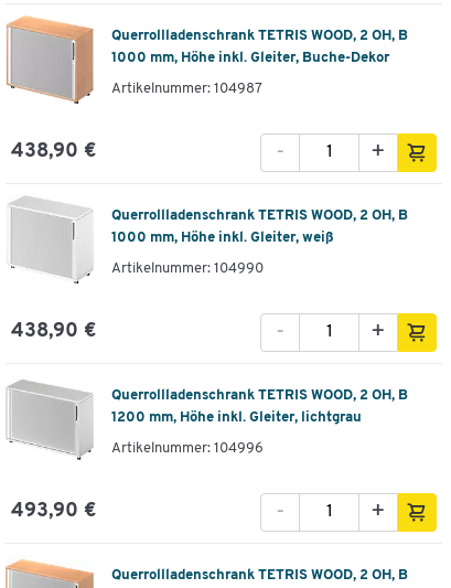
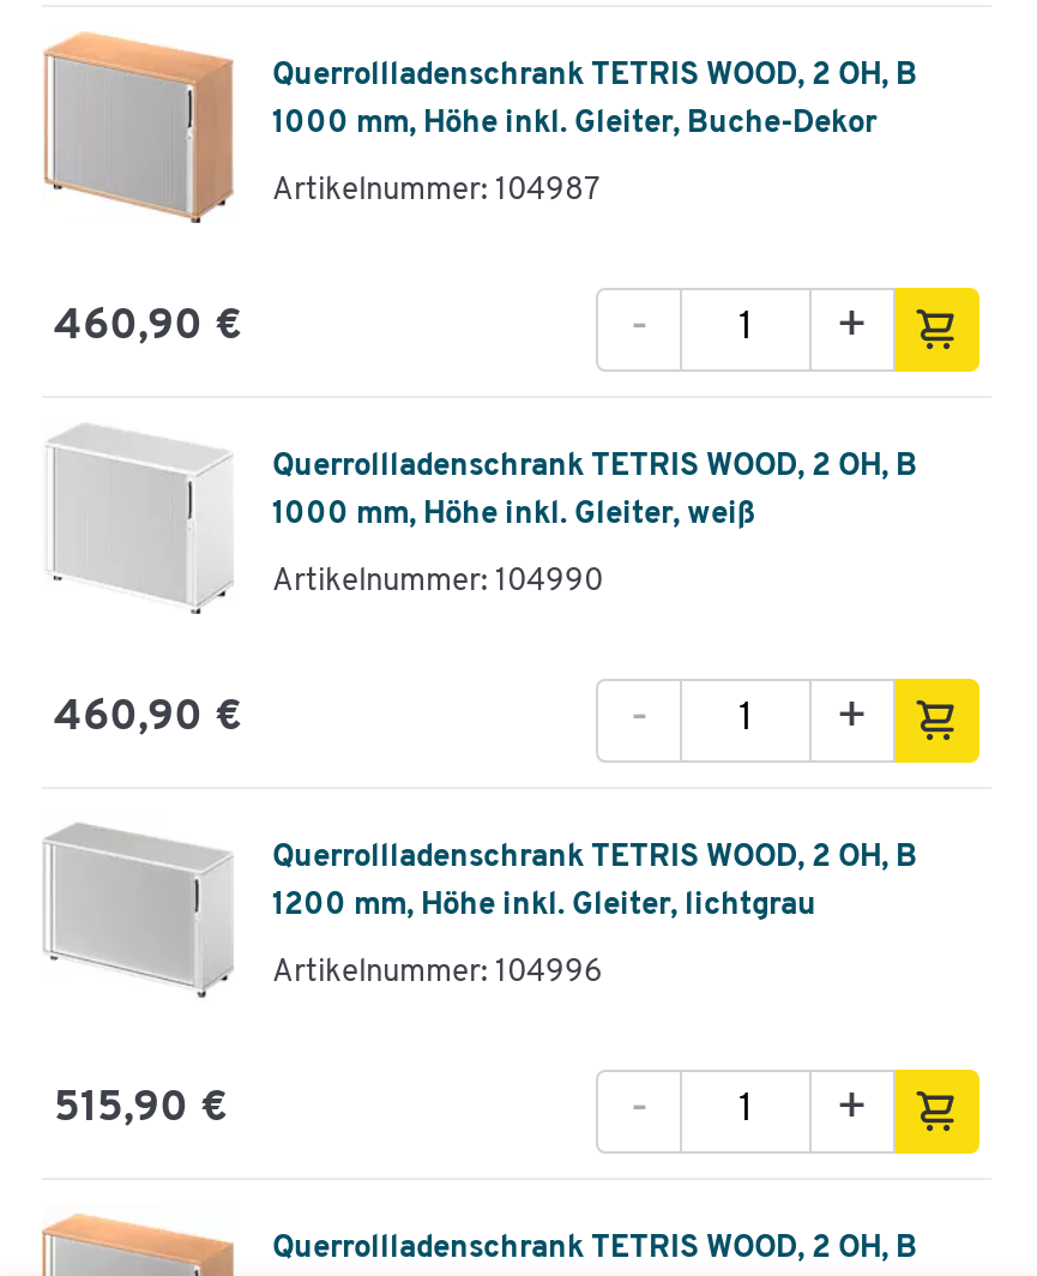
[11,141,97,162] 438,90 € -> [54,304,243,349] 460,90 €
[11,321,97,342] 438,90 € -> [54,695,243,740] 460,90 €
[11,501,97,521] 493,90 € -> [54,1086,229,1131] 515,90 €

